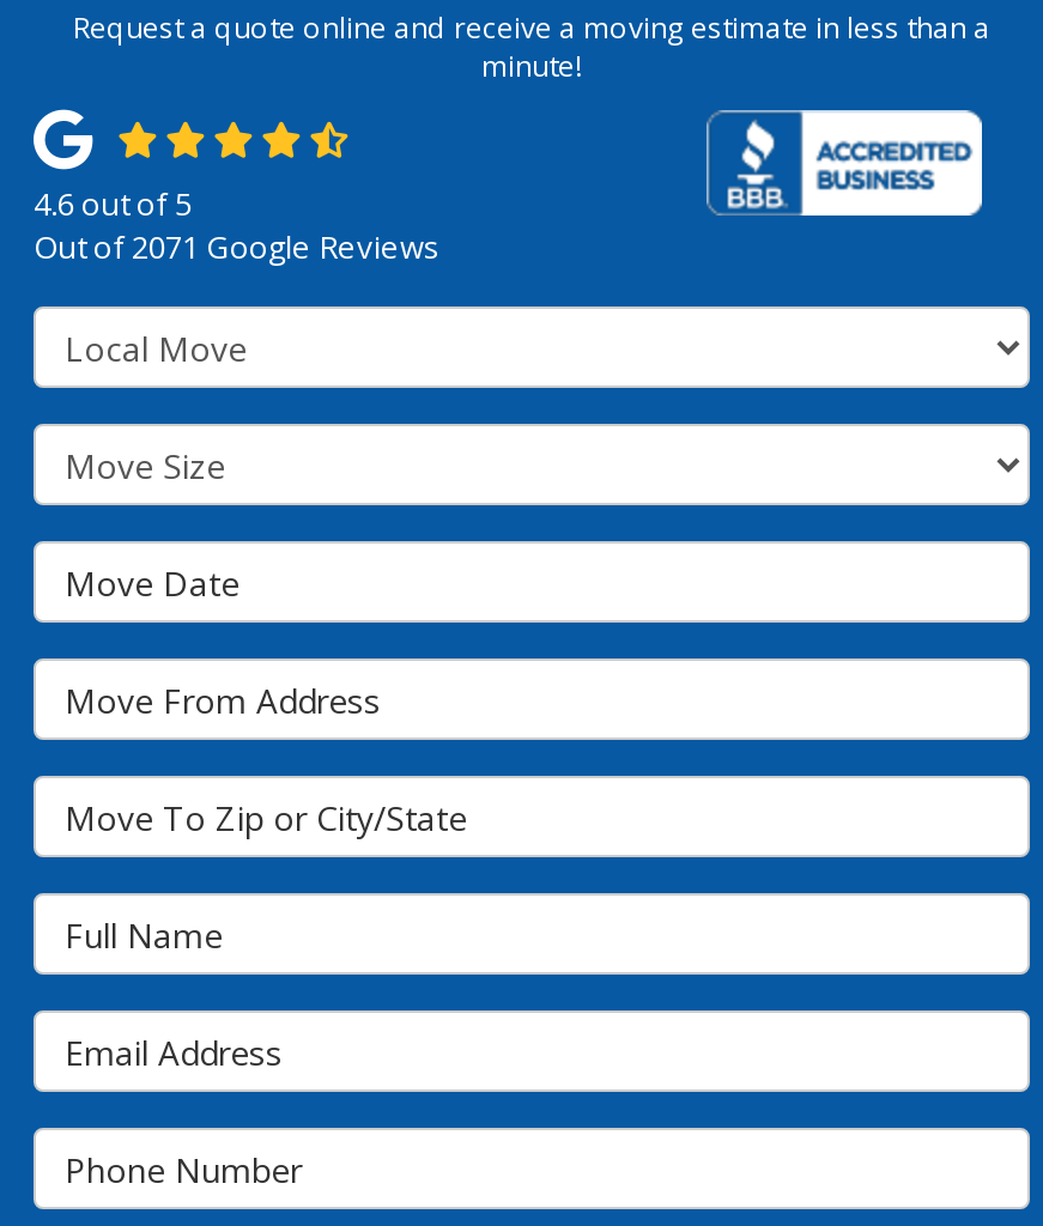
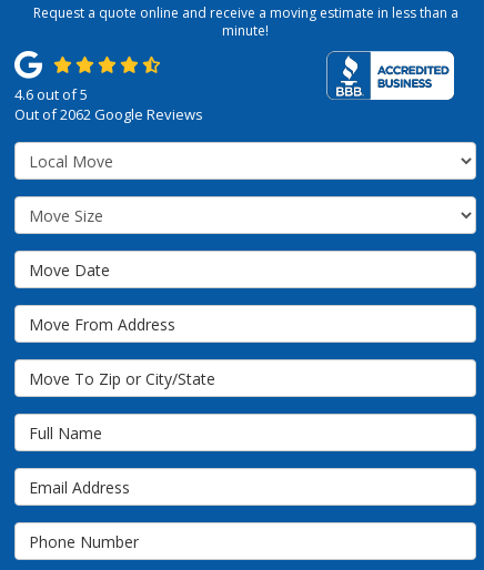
[34,225,441,268] Out of 2071 Google Reviews -> [14,104,203,124] Out of 2062 Google Reviews

